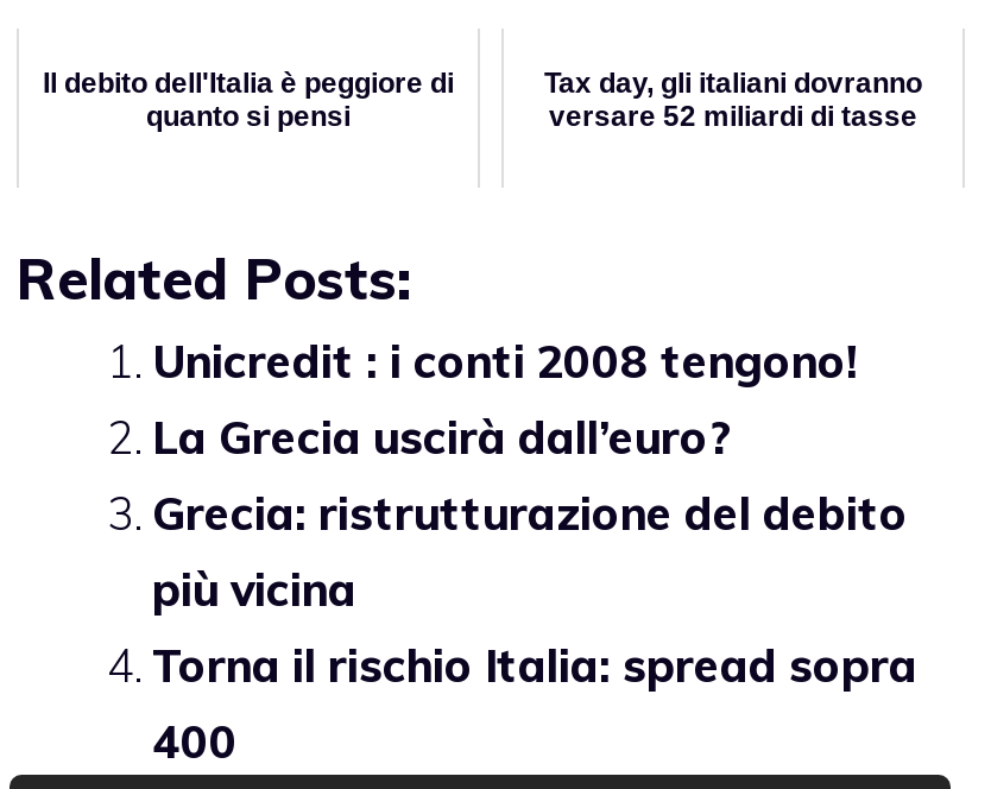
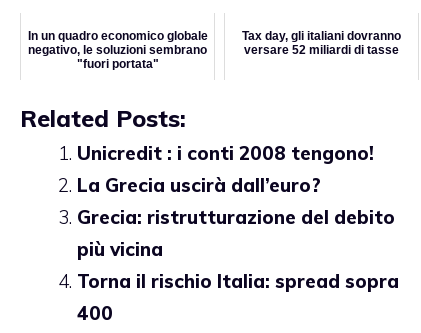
[43,65,454,132] Il debito dell'Italia è peggiore di | quanto si pensi -> [27,28,207,70] In un quadro economico globale | negativo, le soluzioni sembrano | "fuori portata"

